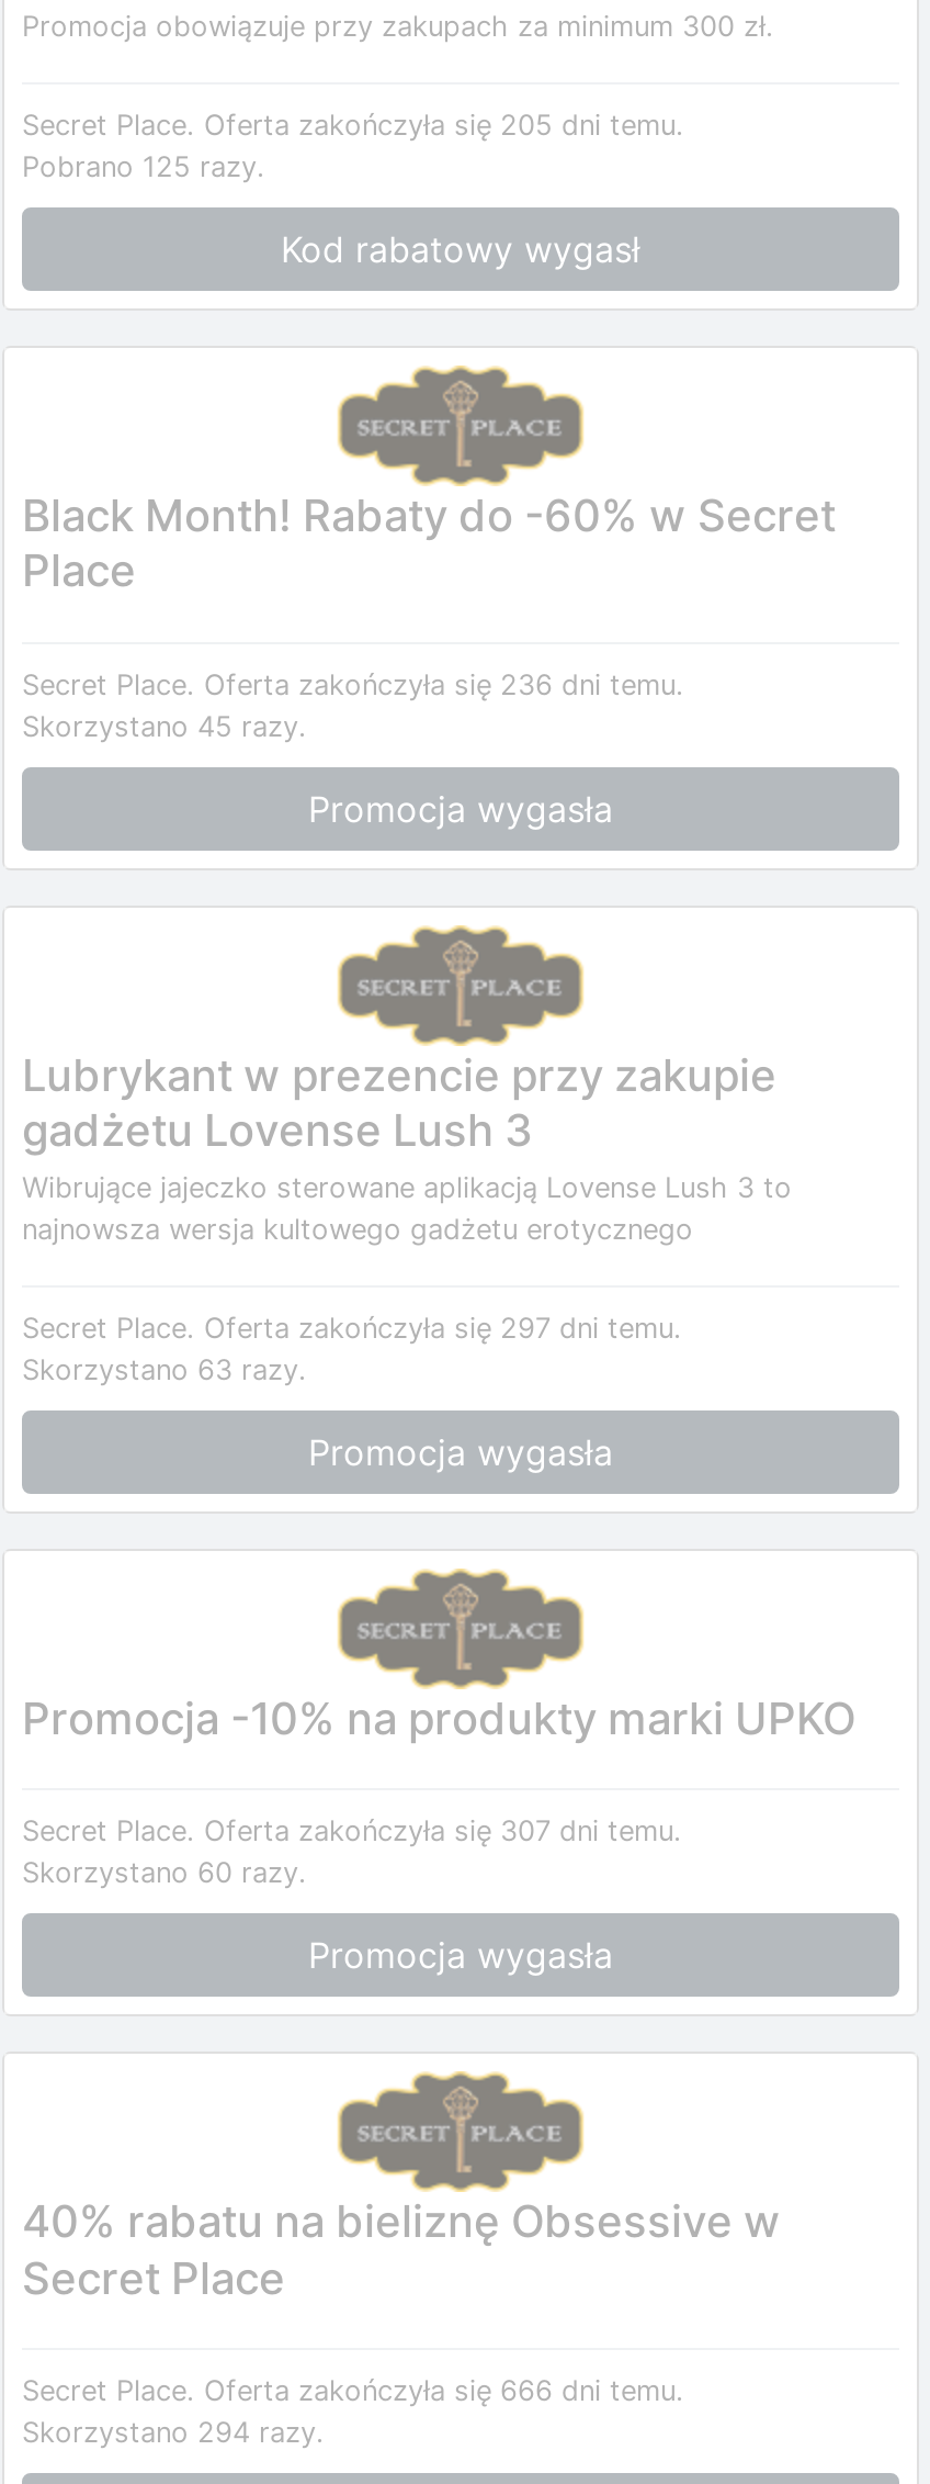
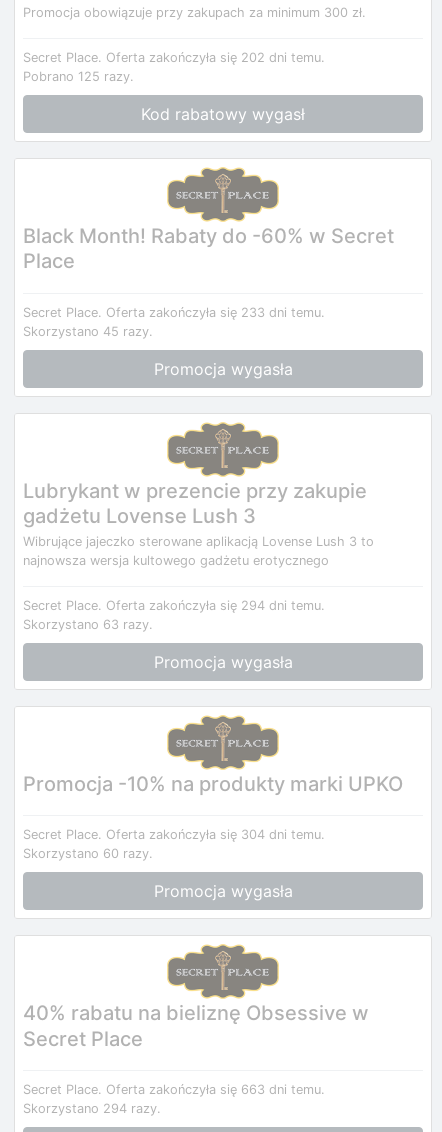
[22,108,684,141] Secret Place. Oferta zakończyła się 205 dni temu. -> [23,50,325,65] Secret Place. Oferta zakończyła się 202 dni temu.
[22,668,684,701] Secret Place. Oferta zakończyła się 236 dni temu. -> [23,305,325,320] Secret Place. Oferta zakończyła się 233 dni temu.
[22,1311,682,1344] Secret Place. Oferta zakończyła się 297 dni temu. -> [23,598,325,613] Secret Place. Oferta zakończyła się 294 dni temu.
[22,1815,682,1848] Secret Place. Oferta zakończyła się 307 dni temu. -> [23,827,325,842] Secret Place. Oferta zakończyła się 304 dni temu.
[22,2375,684,2408] Secret Place. Oferta zakończyła się 666 dni temu. -> [23,1082,325,1097] Secret Place. Oferta zakończyła się 663 dni temu.

